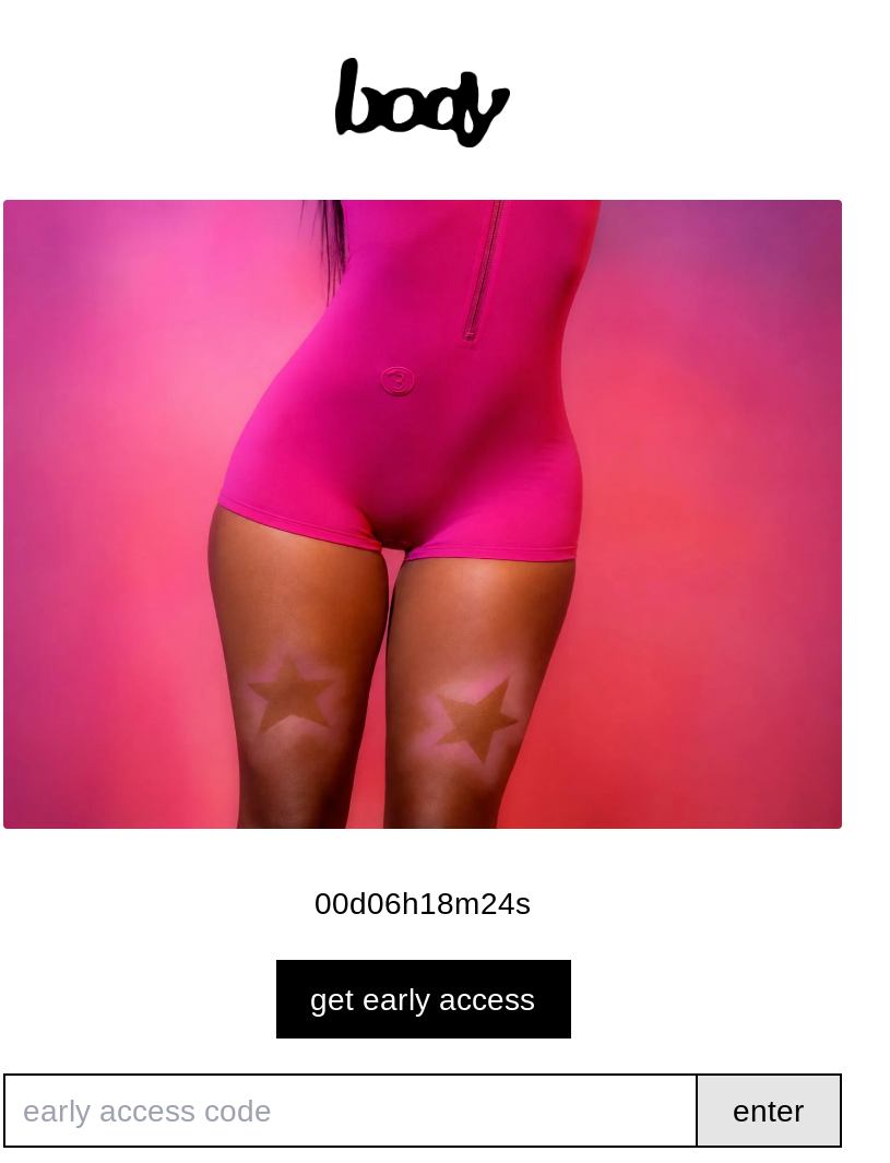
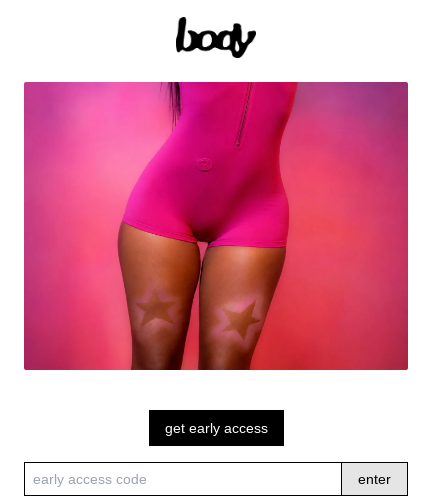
[315,886,531,921] 00d06h18m24s -> none

